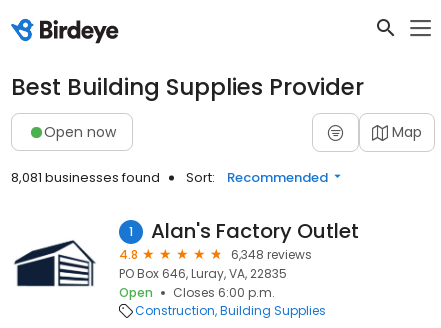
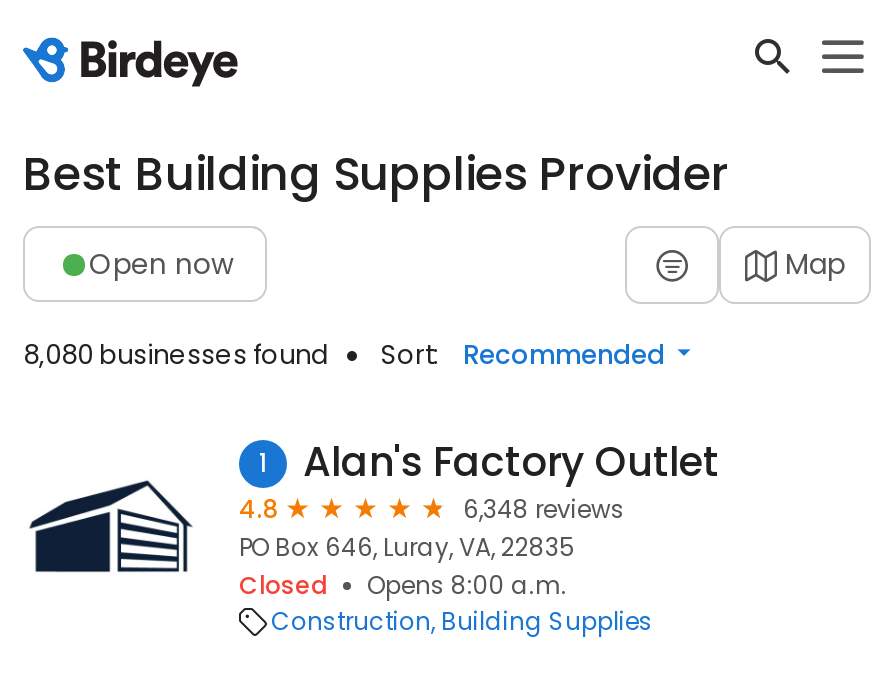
[11,168,160,187] 8,081 businesses found -> [23,336,329,374] 8,080 businesses found
[119,284,275,301] Open | Closes 6:00 p.m. -> [239,568,567,602] Closed | Opens 8:00 a.m.

